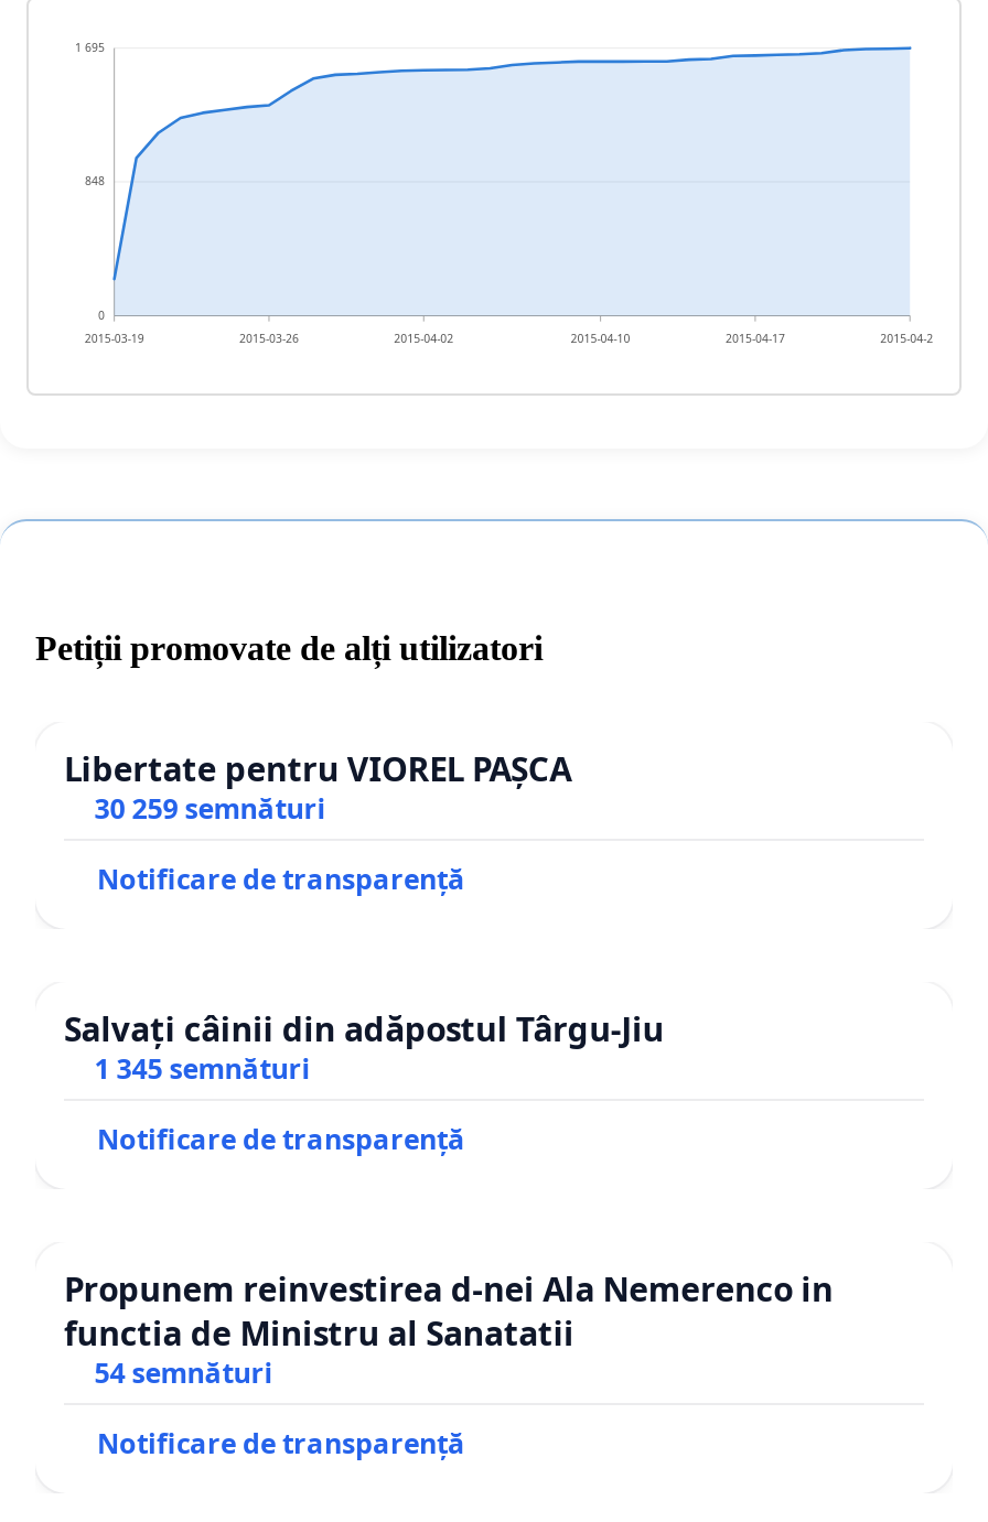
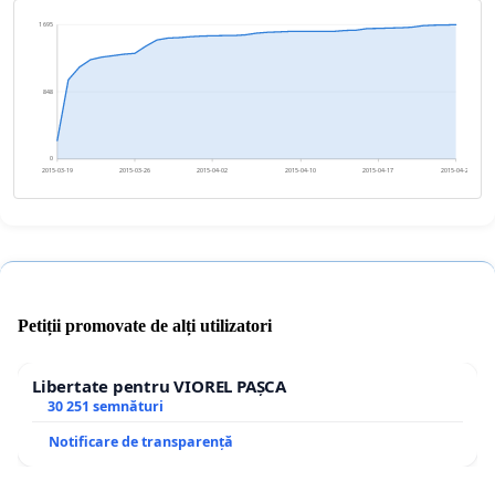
[64,790,833,1392] 30 259 semnături | Notificare de transparență | Salvați câinii din adăpostul Târgu-Jiu | 1 345 semnături | Notificare de transparență | Propunem reinvestirea d-nei Ala Nemerenco in | functia de Ministru al Sanatatii | 54 semnături -> [47,397,163,416] 30 251 semnături

